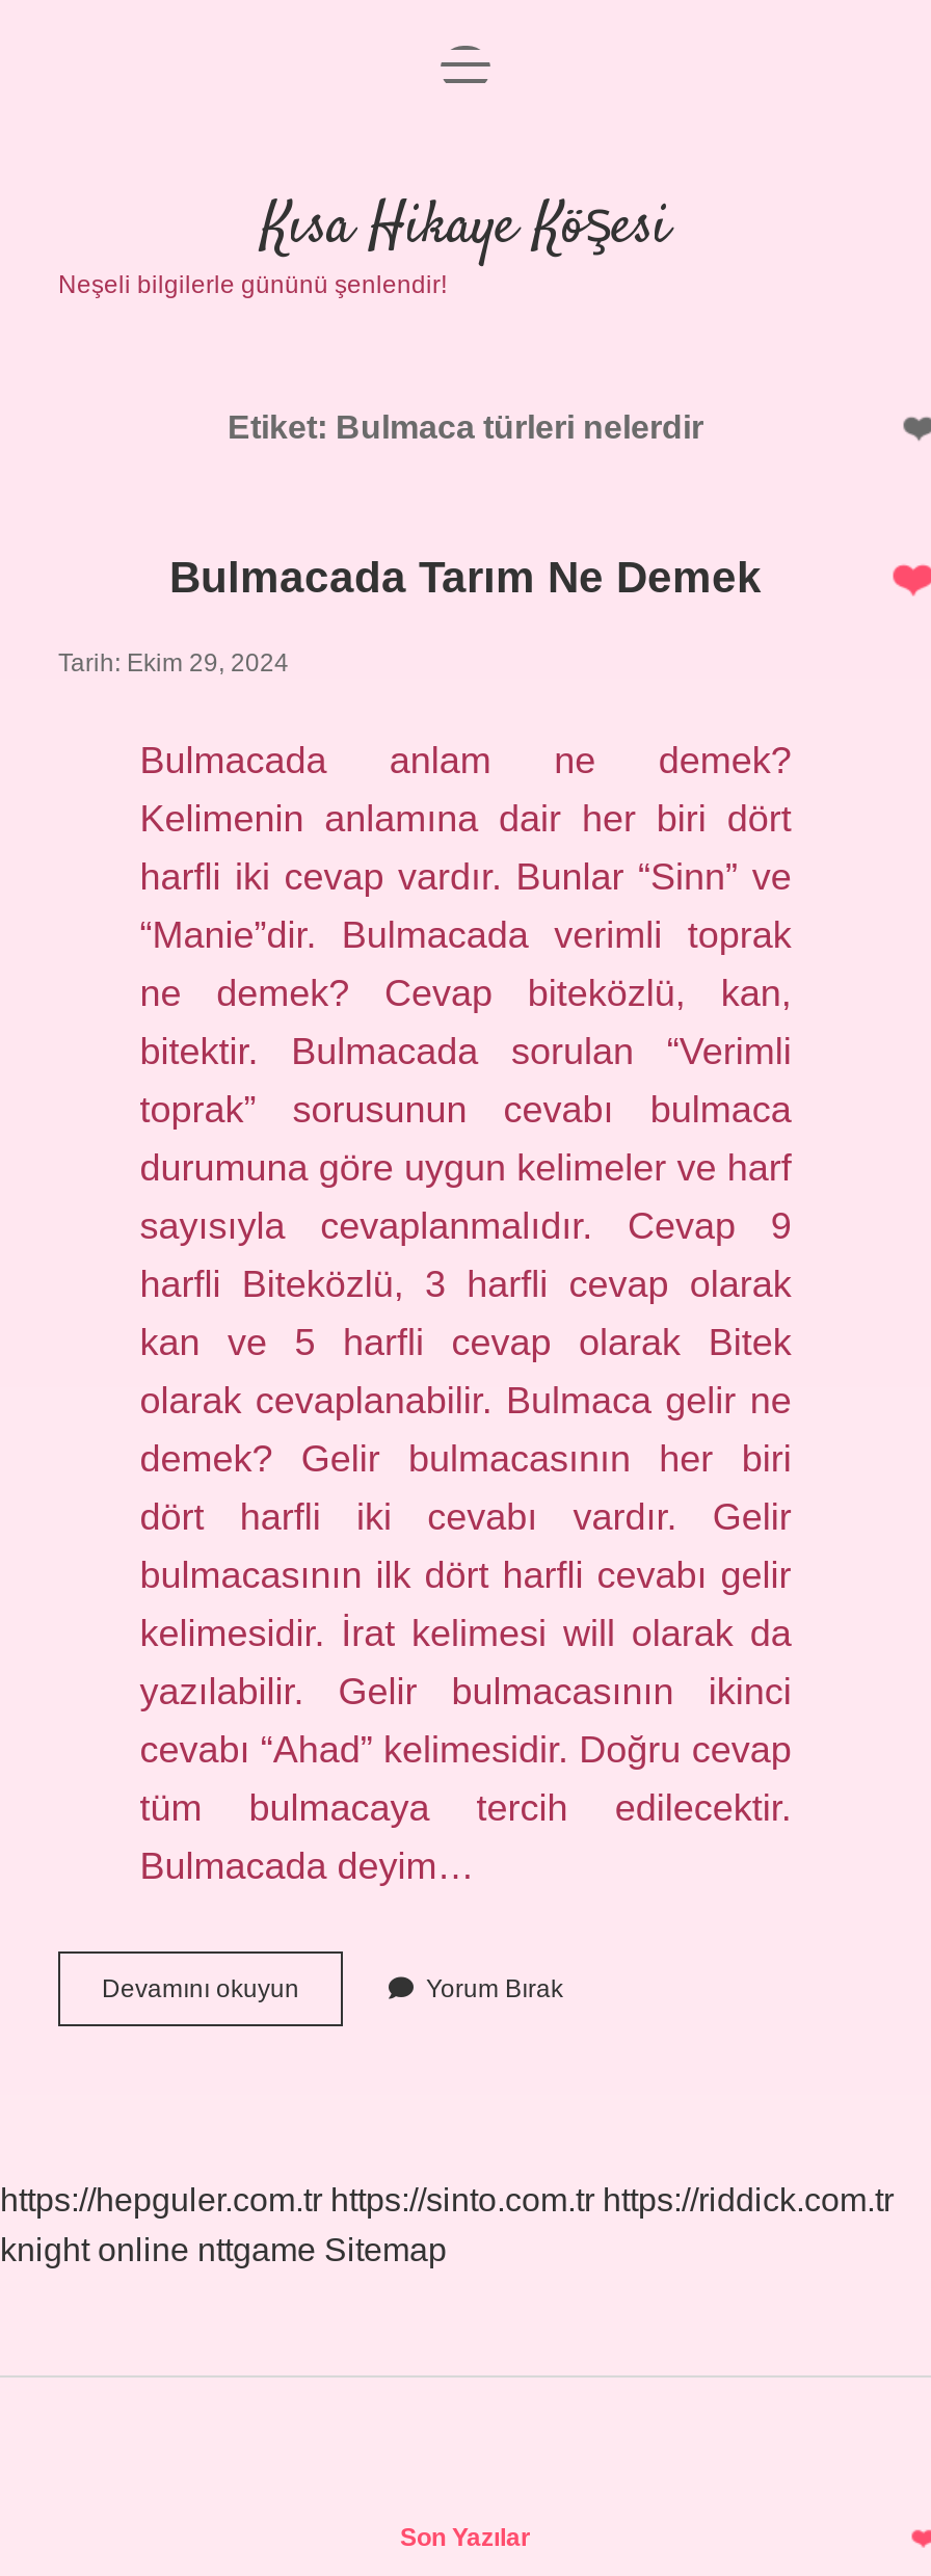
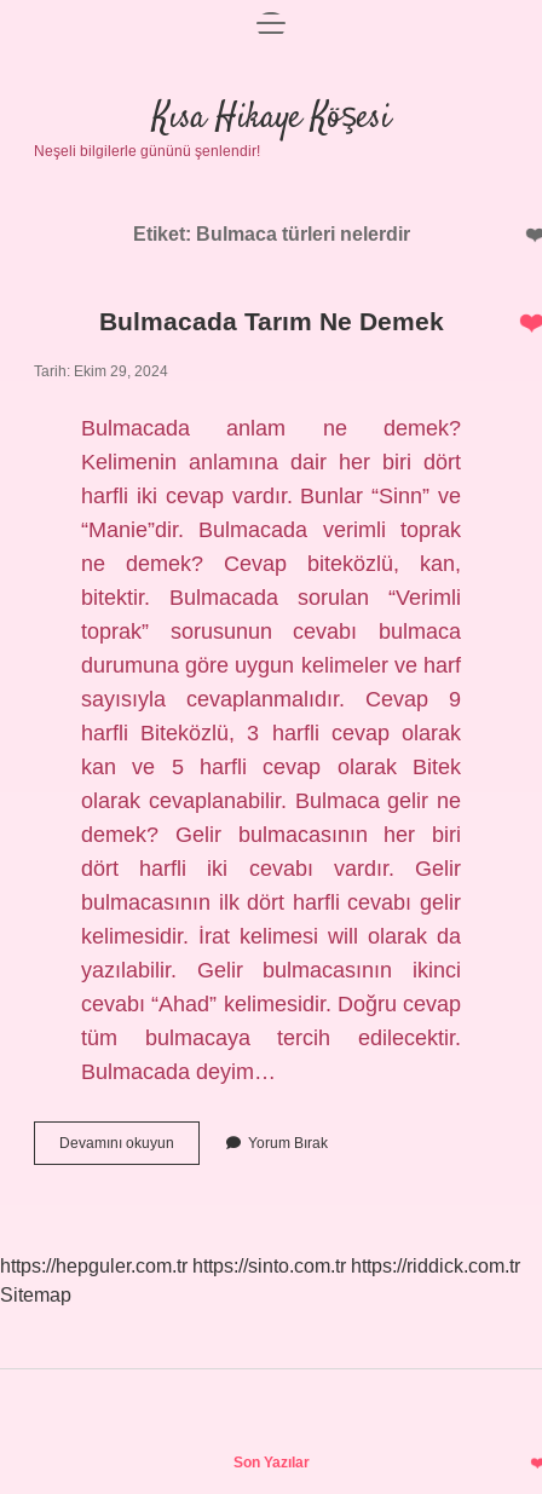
[0,2232,447,2267] knight online nttgame Sitemap -> [0,1285,71,1305] Sitemap

